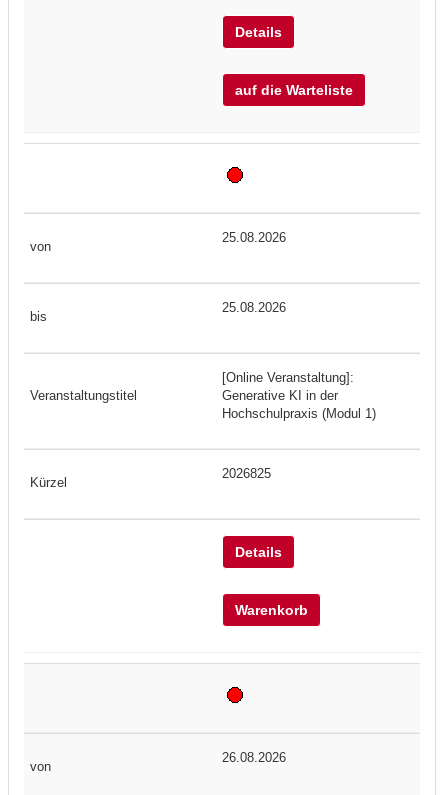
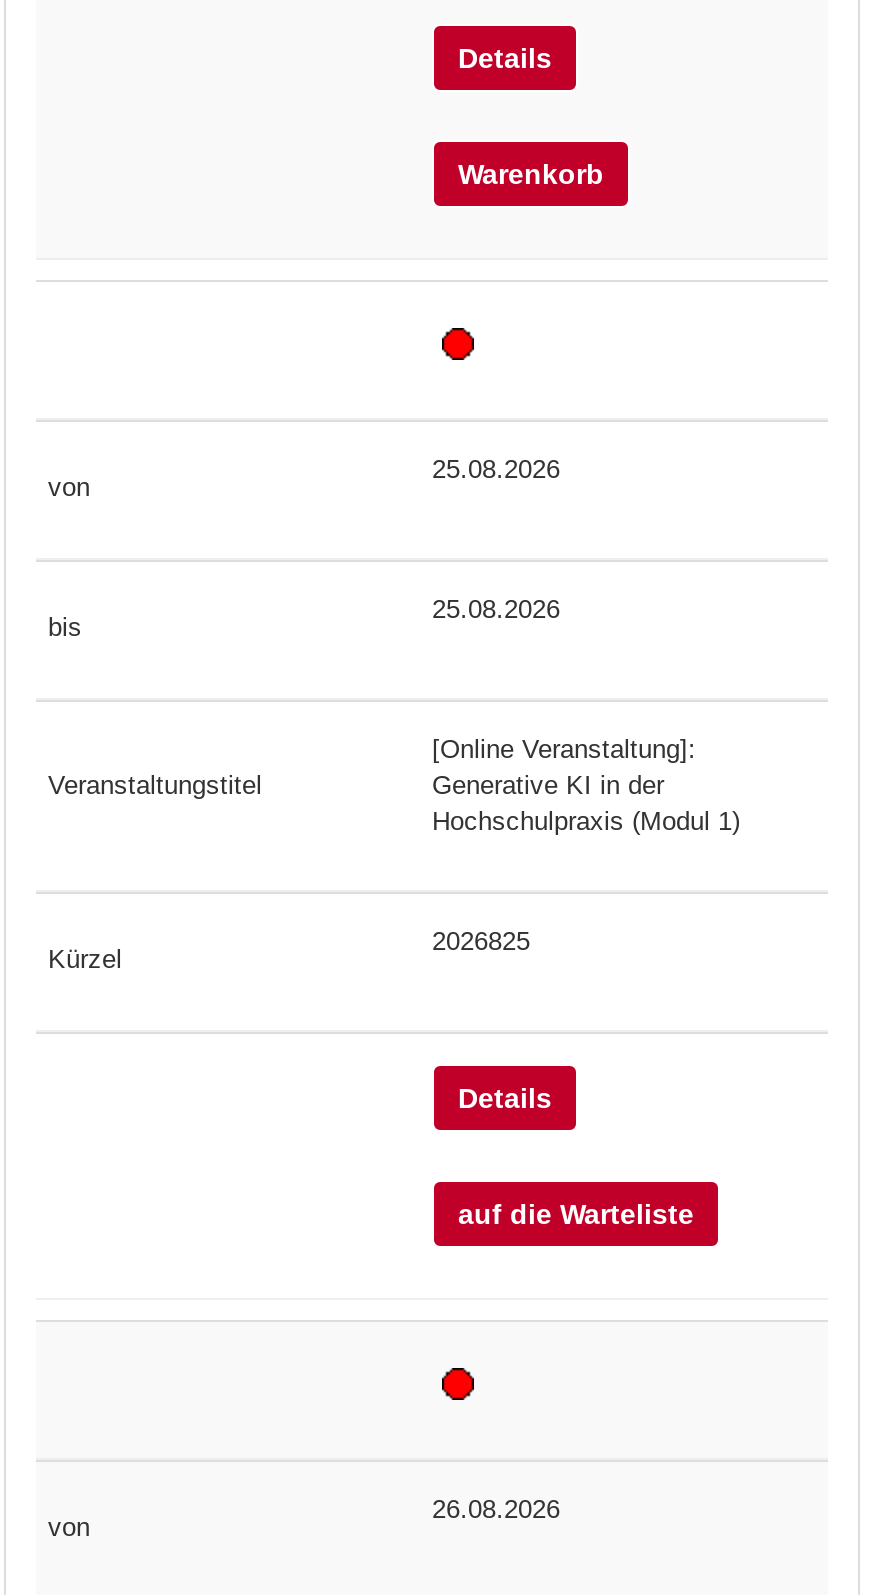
moved [235,82,353,98] -> [458,1199,694,1231]: auf die Warteliste
moved [235,602,308,618] -> [458,159,604,191]: Warenkorb

